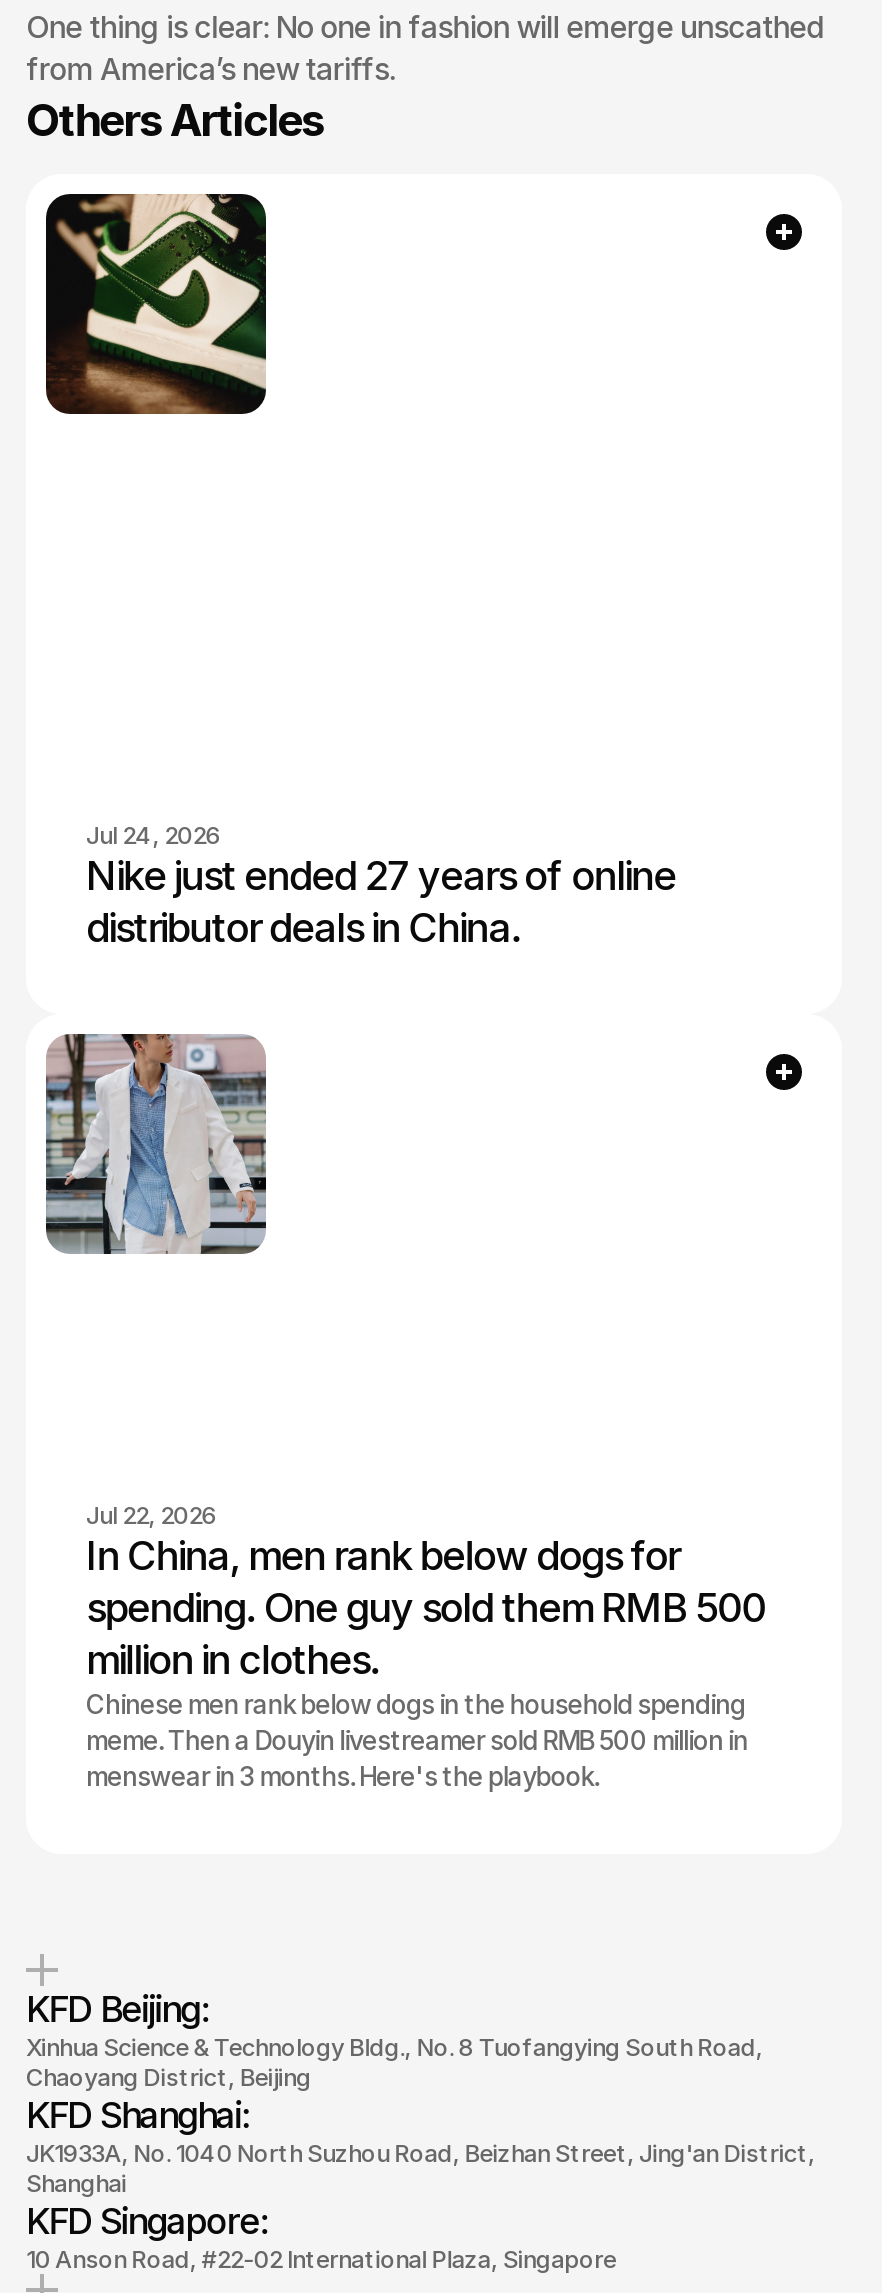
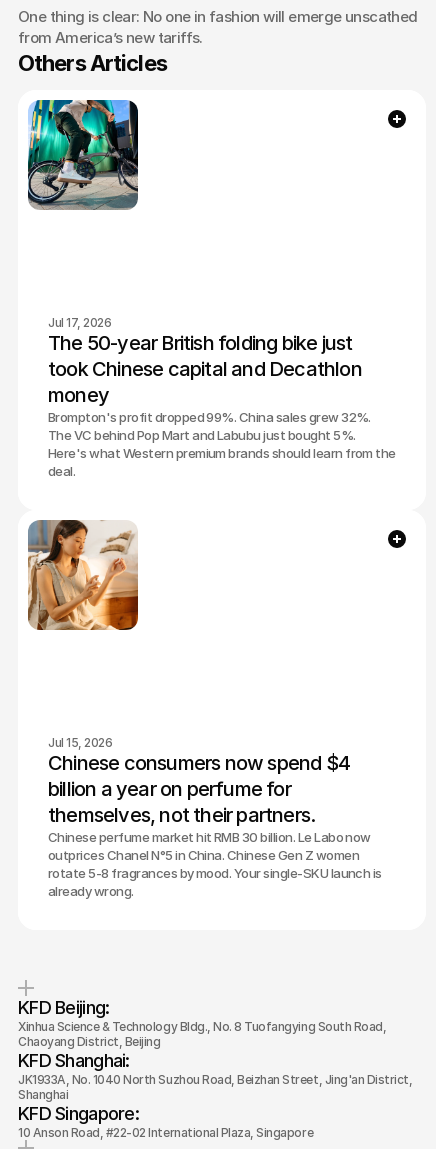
[44,191,266,415] [image] -> [27,99,139,210] [image]
[86,821,676,953] Jul 24, 2026 | Nike just ended 27 years of online | distributor deals in China. -> [48,315,396,479] Jul 17, 2026 | The 50-year British folding bike just | took Chinese capital and Decathlon | money | Brompton's profit dropped 99%. China sales grew 32%. | The VC behind Pop Mart and Labubu just bought 5%. | Here's what Western premium brands should learn from the | deal.
[44,1033,268,1255] [image] -> [27,519,139,631] [image]
[86,1501,766,1793] Jul 22, 2026 | In China, men rank below dogs for | spending. One guy sold them RMB 500 | million in clothes. | Chinese men rank below dogs in the household spending | meme. Then a Douyin livestreamer sold RMB 500 million in | menswear in 3 months. Here's the playbook. -> [48,735,382,899] Jul 15, 2026 | Chinese consumers now spend $4 | billion a year on perfume for | themselves, not their partners. | Chinese perfume market hit RMB 30 billion. Le Labo now | outprices Chanel N°5 in China. Chinese Gen Z women | rotate 5-8 fragrances by mood. Your single-SKU launch is | already wrong.

